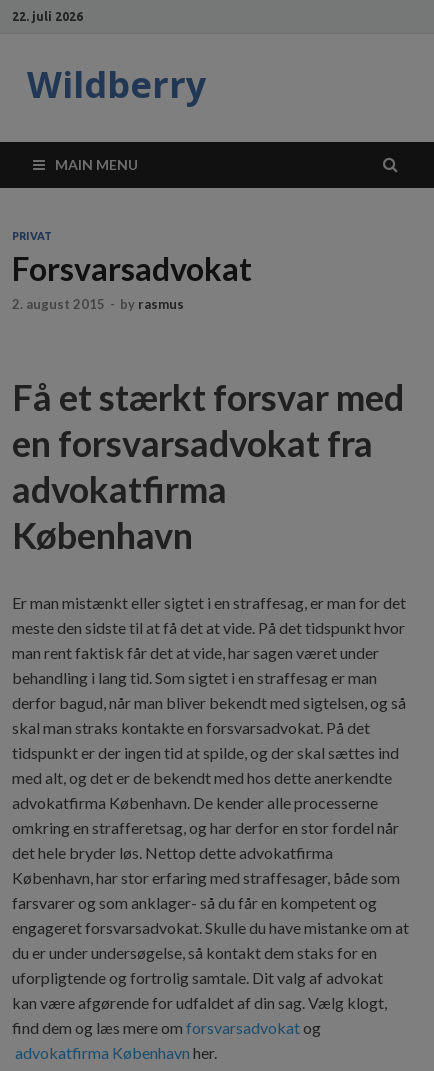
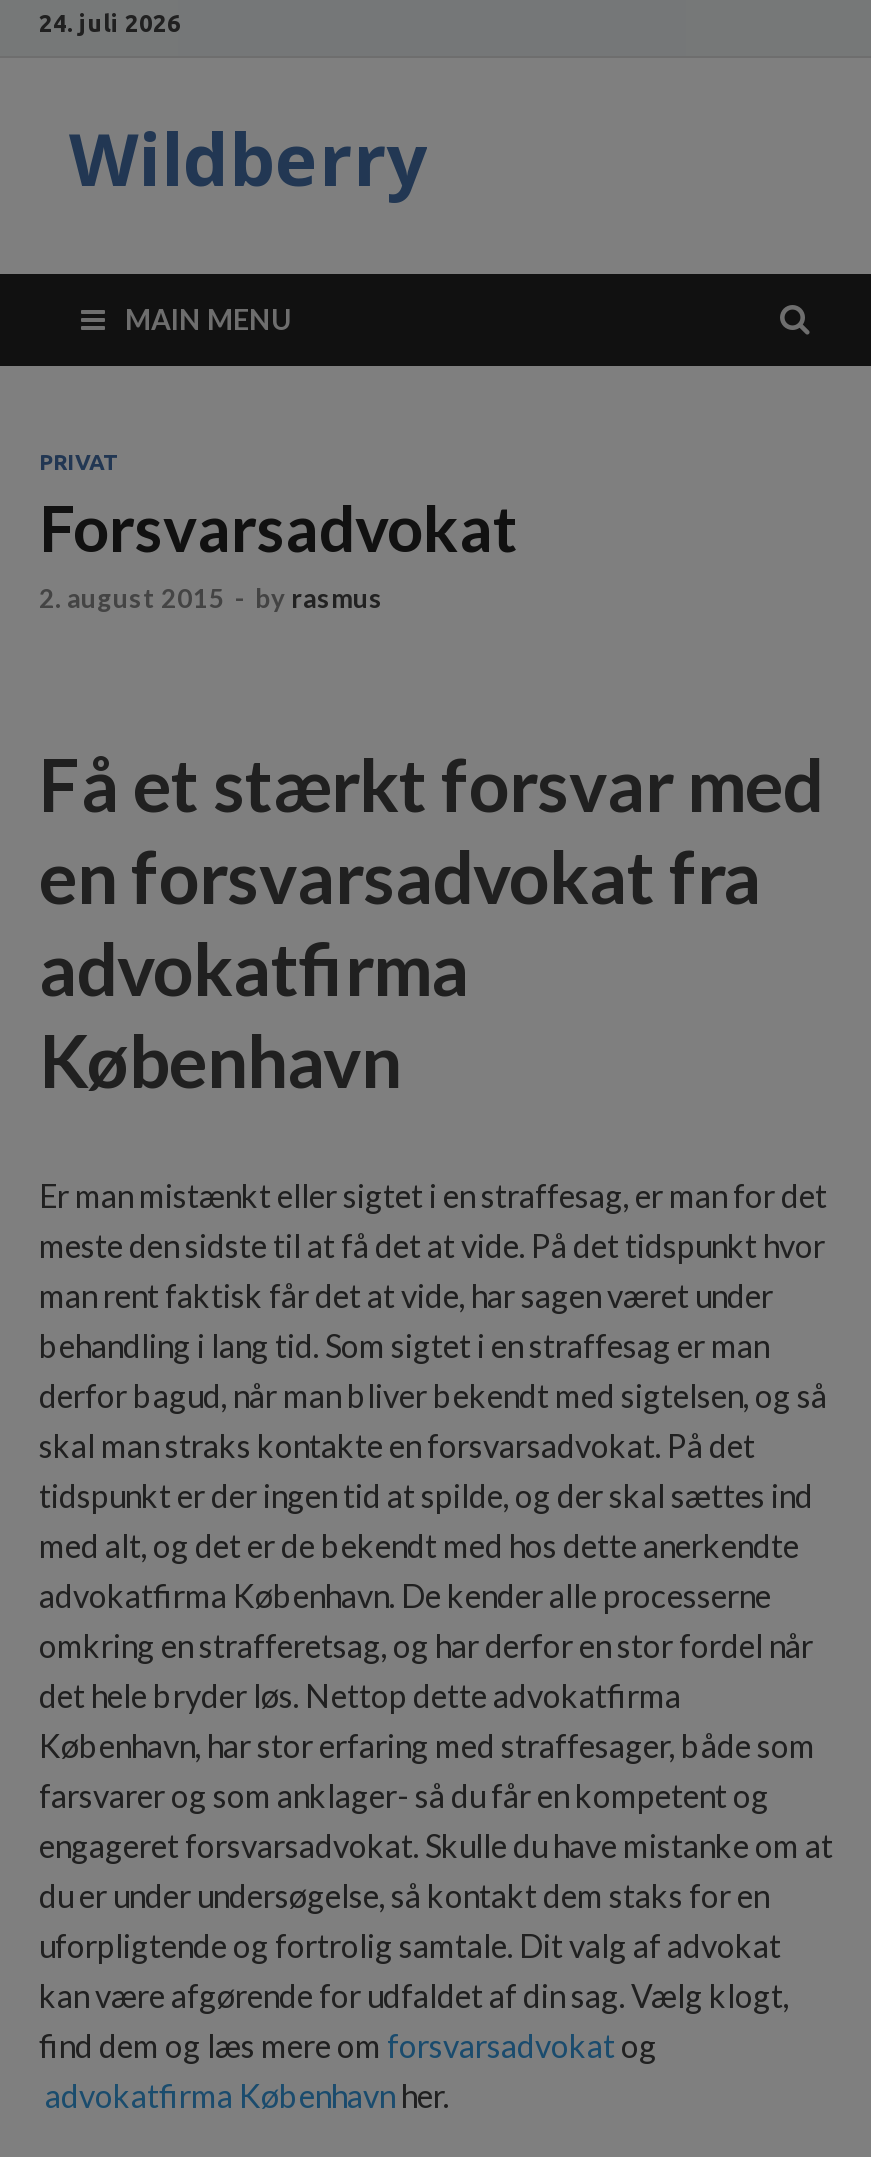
[12,9,83,22] 22. juli 2026 -> [39,9,181,35] 24. juli 2026

